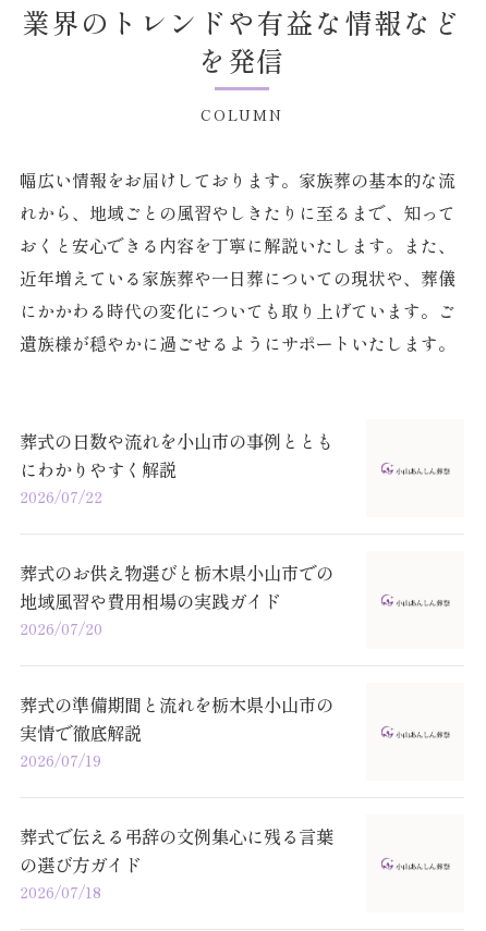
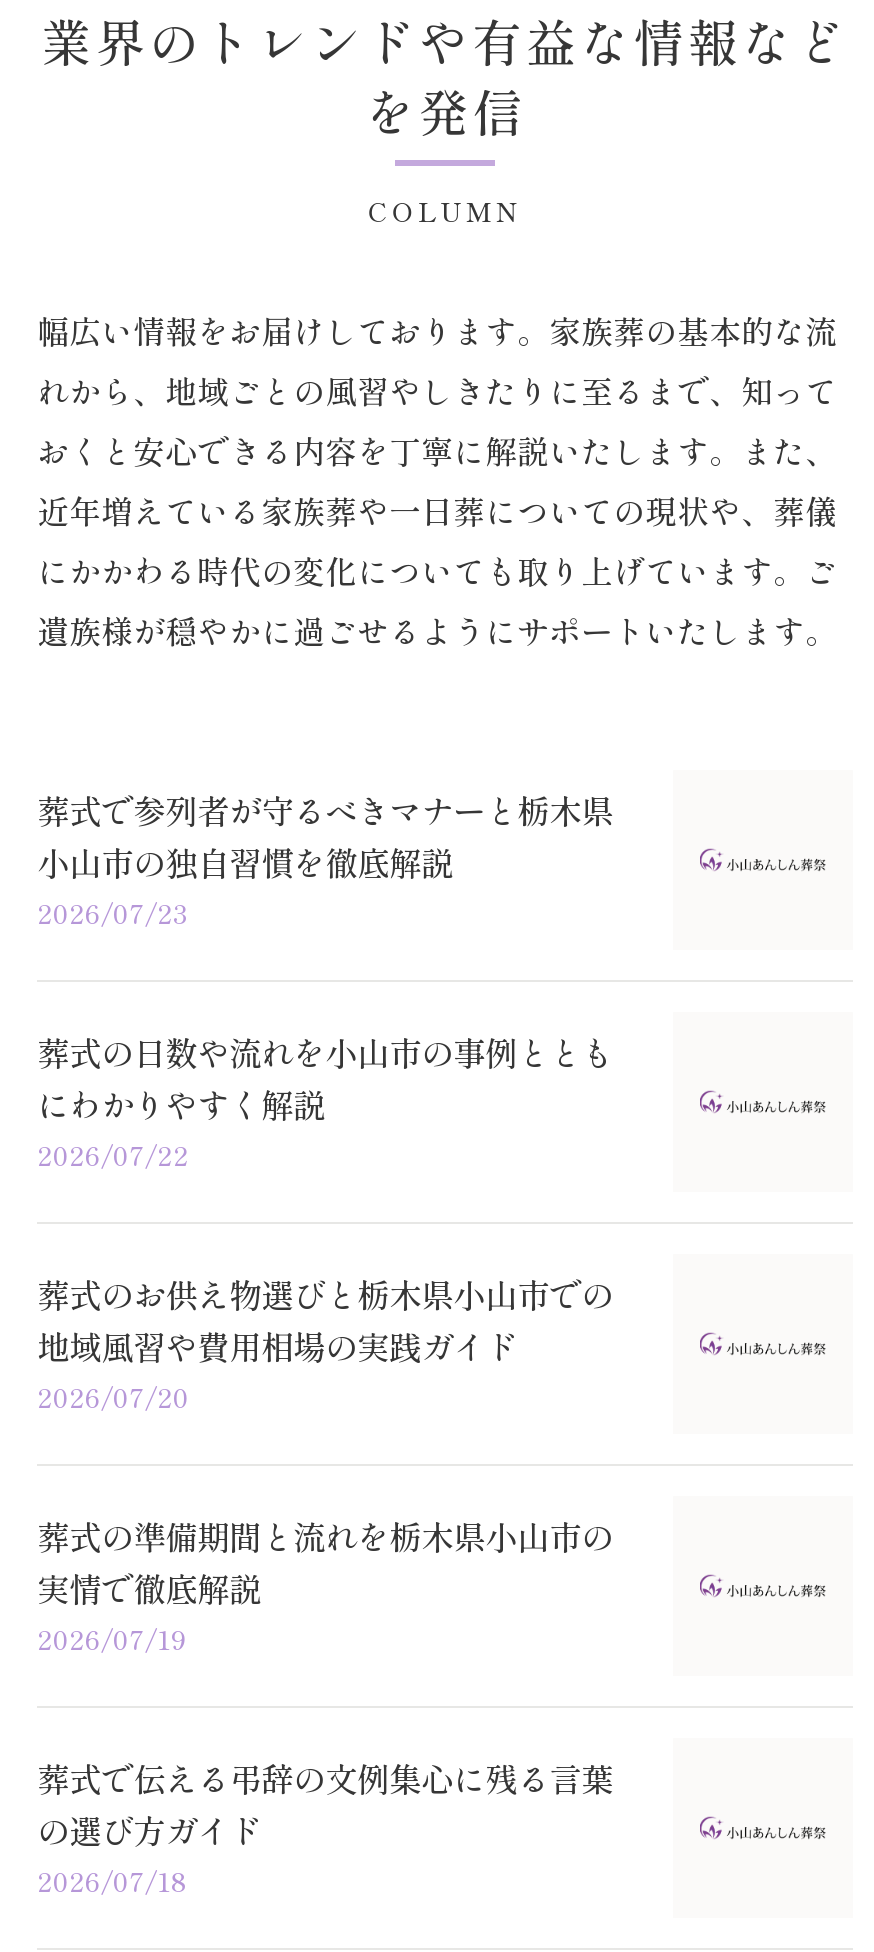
none -> [37,785,613,931] 葬式で参列者が守るべきマナーと栃木県 | 小山市の独自習慣を徹底解説 | 2026/07/23

